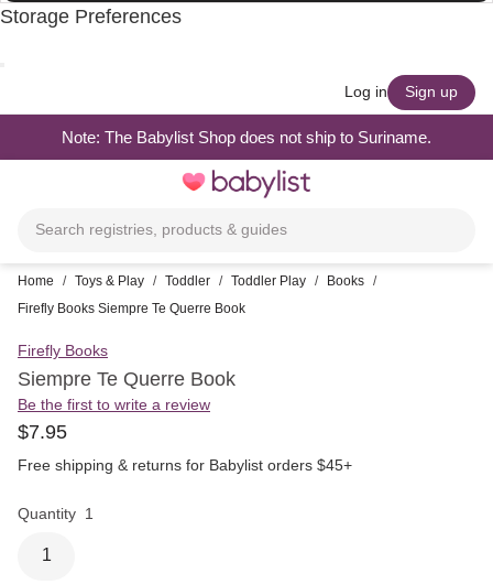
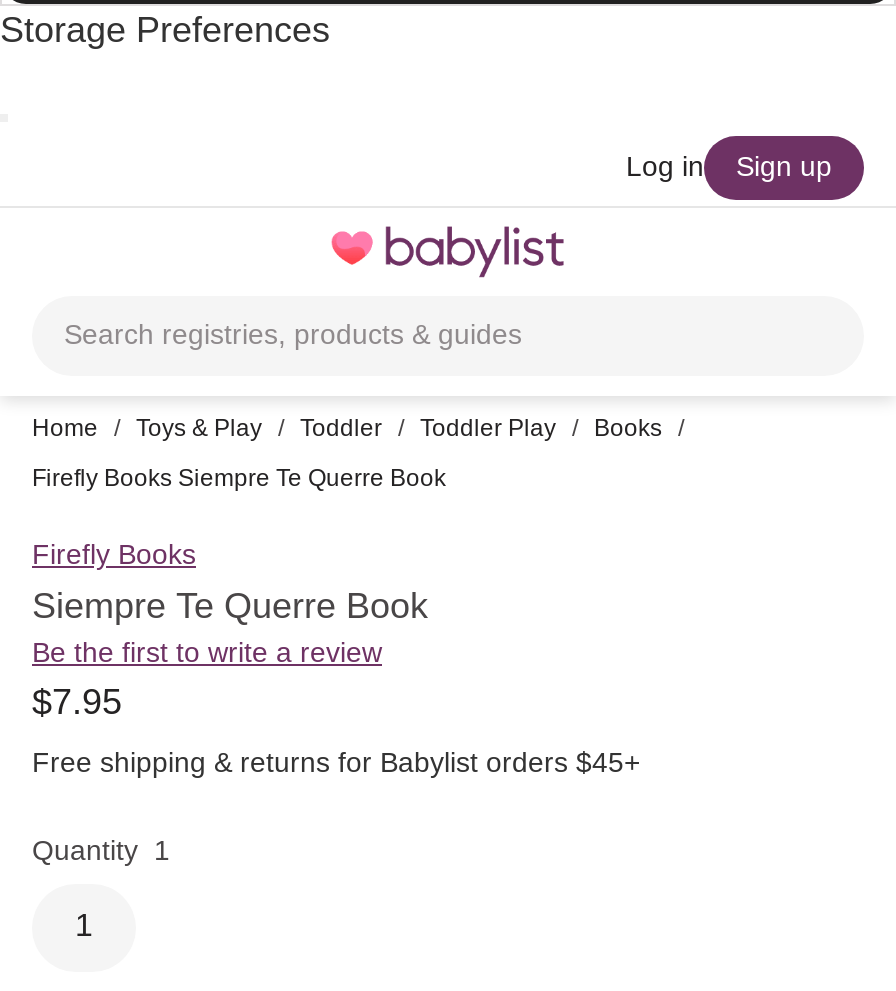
[62,127,431,146] Note: The Babylist Shop does not ship to Suriname. -> none

